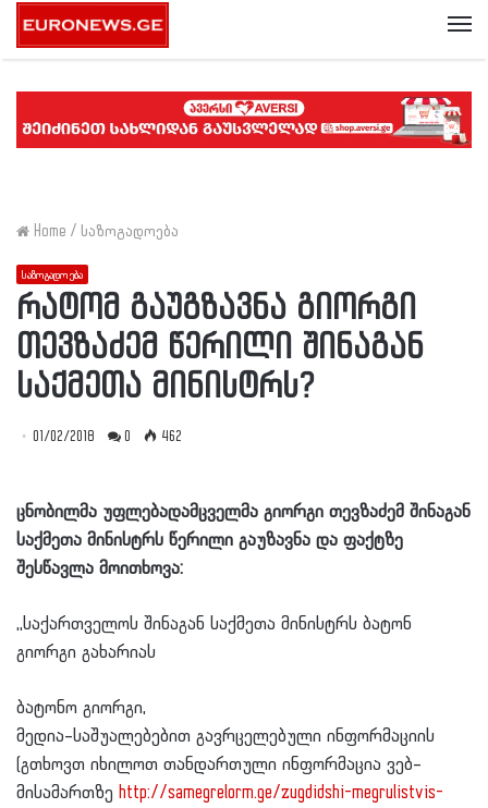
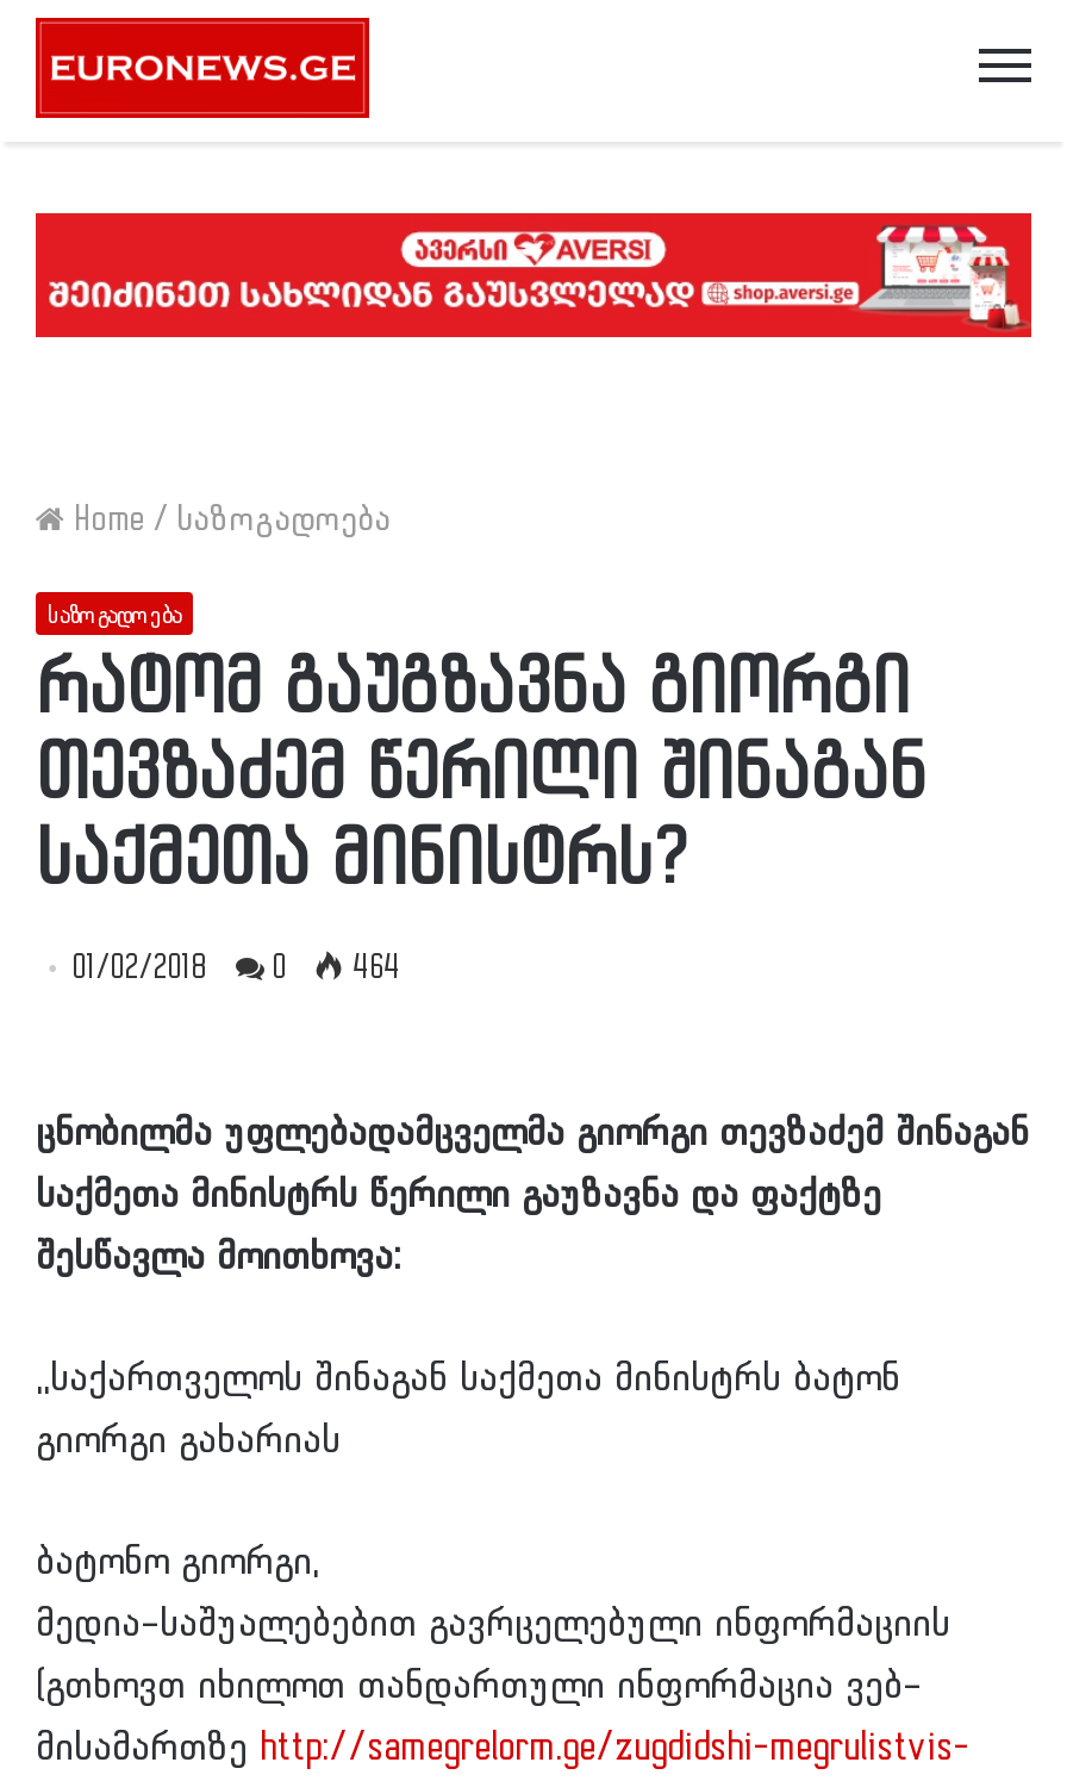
[33,429,182,444] 01/02/2018 0 462 -> [71,952,400,985] 01/02/2018 0 464

